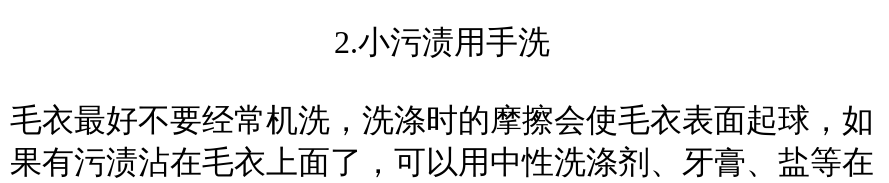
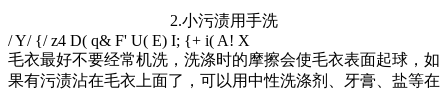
none -> [8,32,250,49] / Y/ {/ z4 D( q& F' U( E) I; {+ i( A! X

